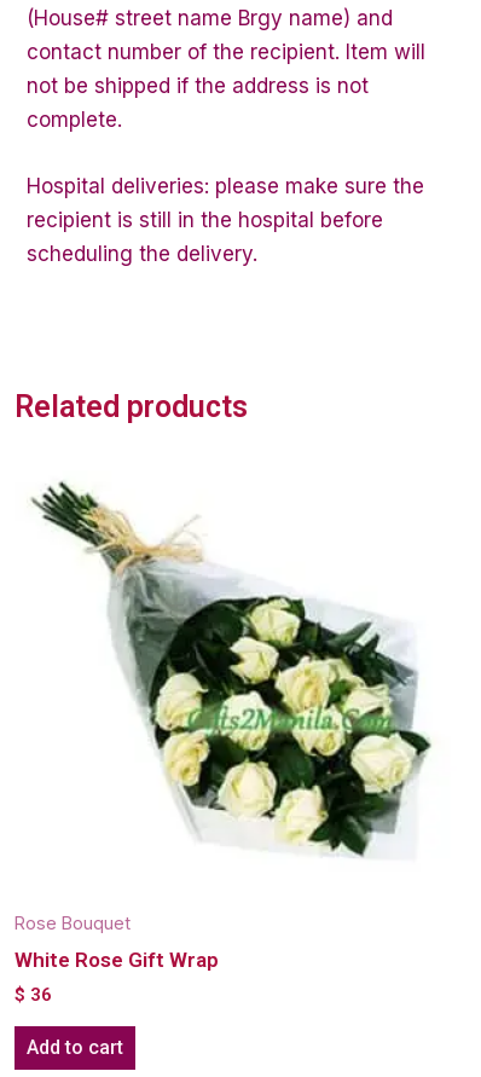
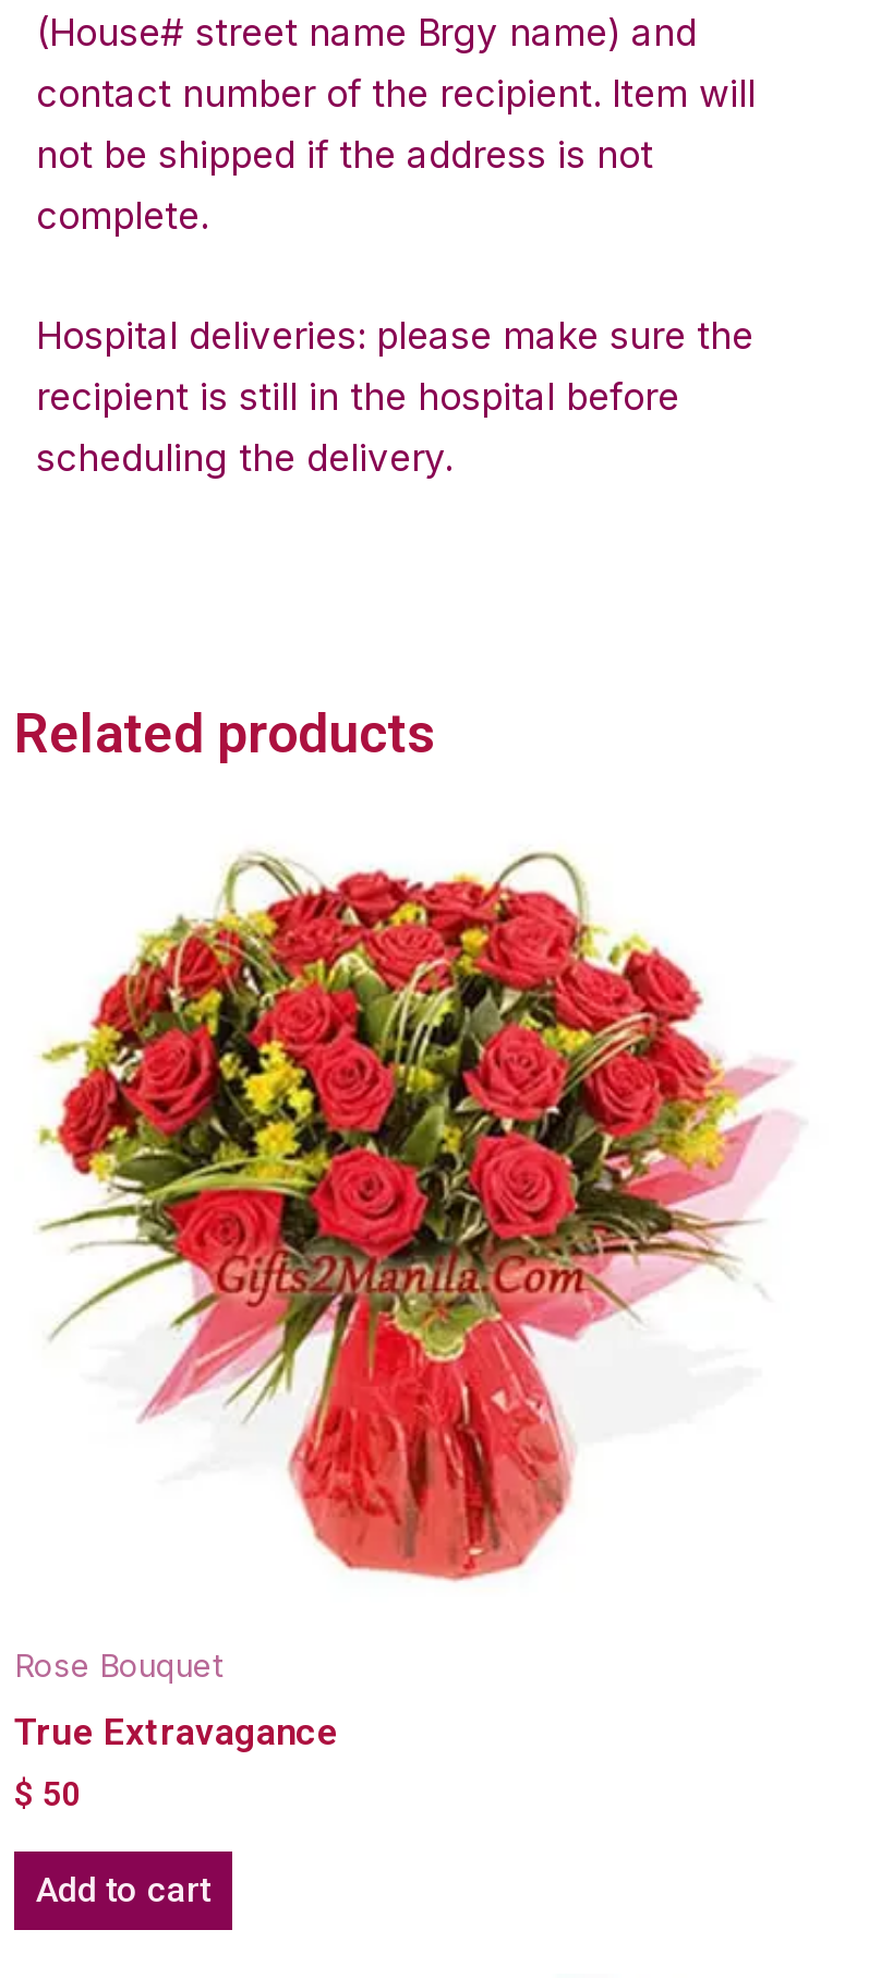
[28,473,446,876] [image] -> [36,851,795,1583] [image]
[15,948,219,972] White Rose Gift Wrap -> [14,1711,339,1754] True Extravagance
[15,984,52,1006] $36 -> [14,1775,82,1814] $50

